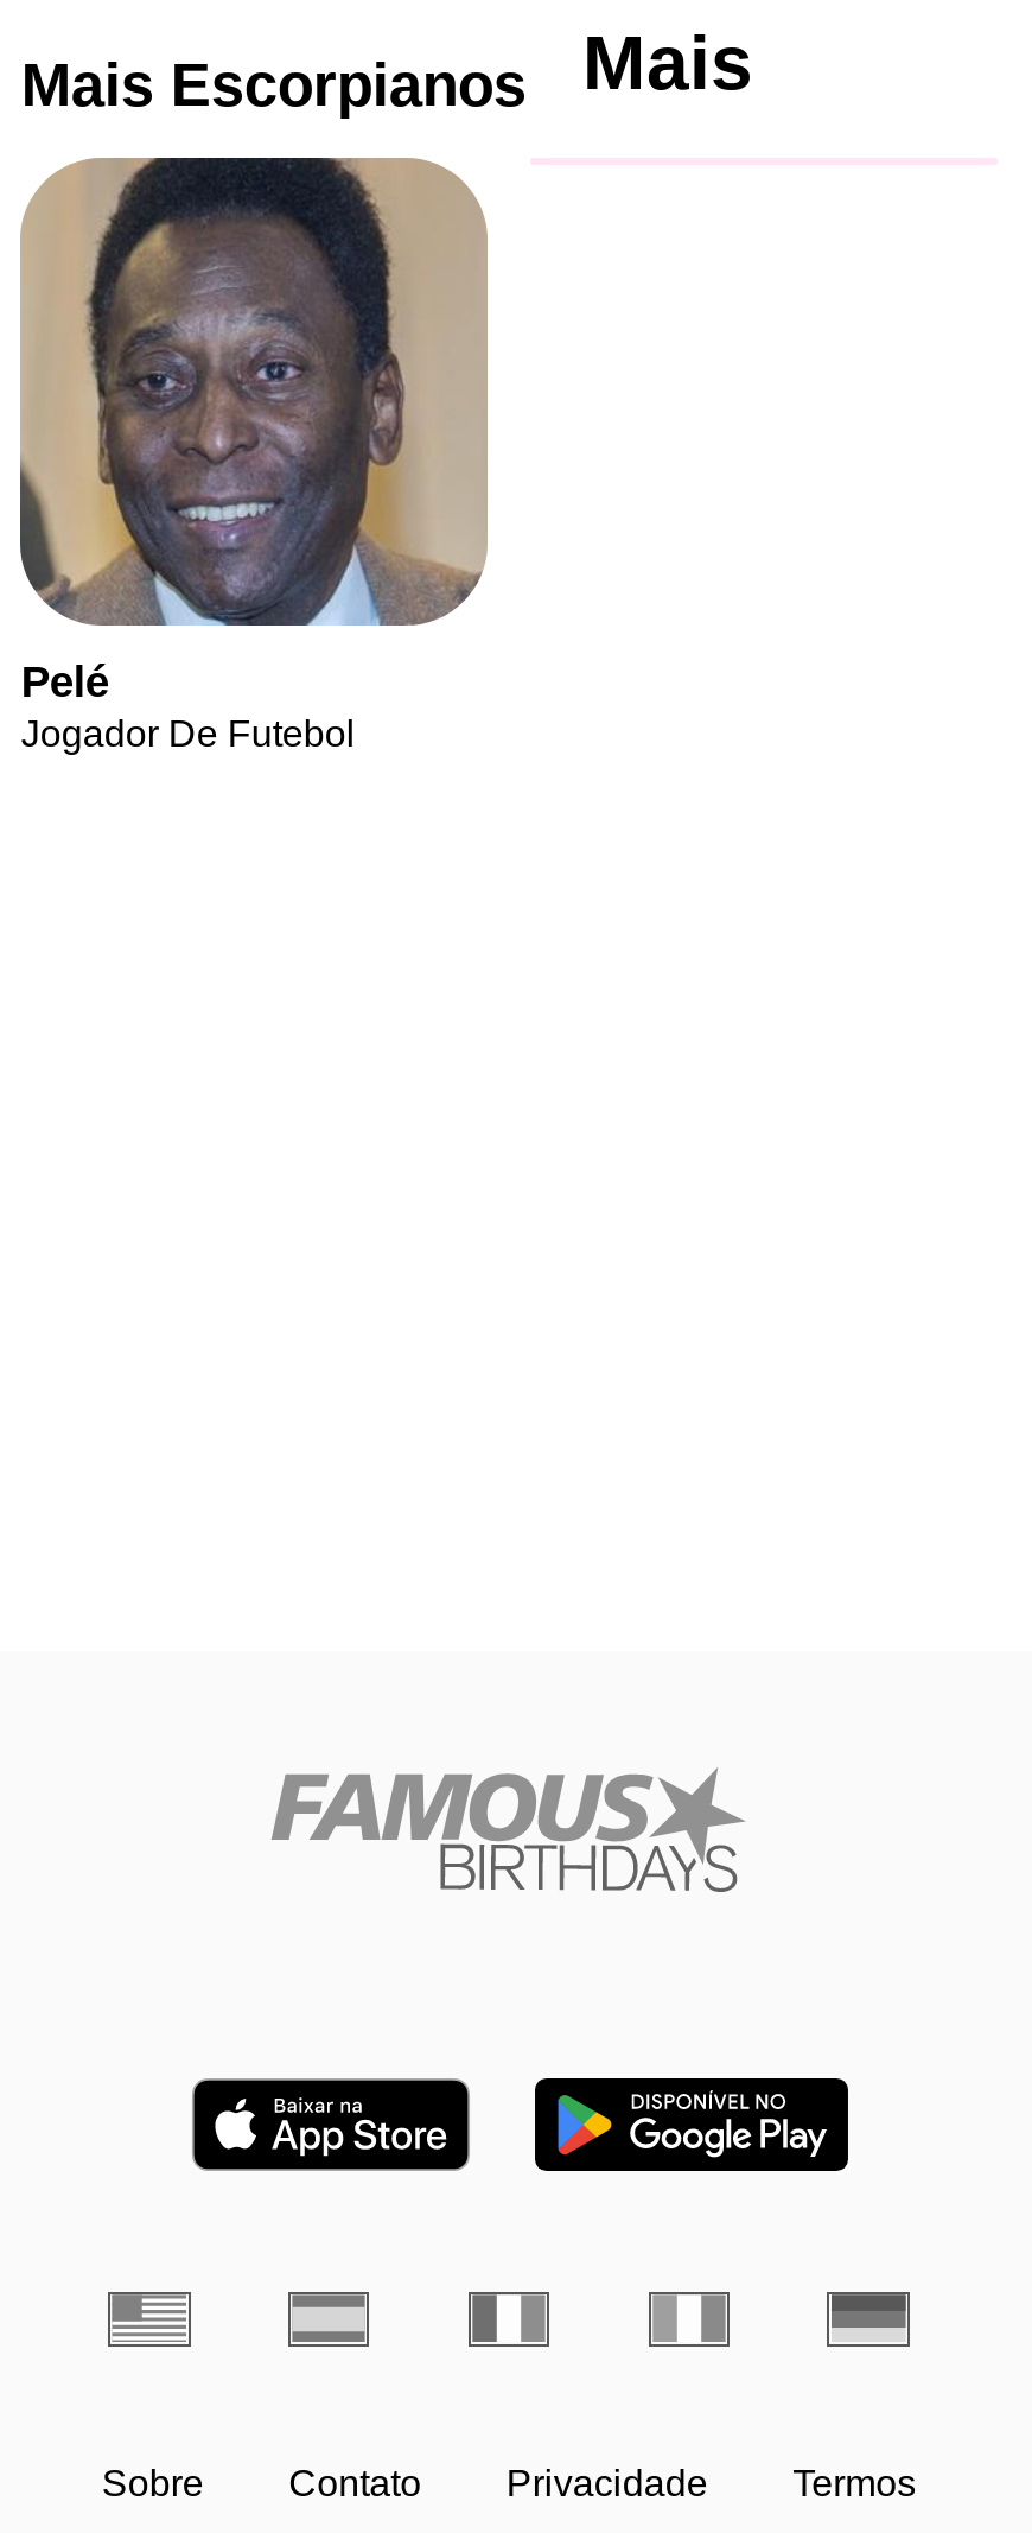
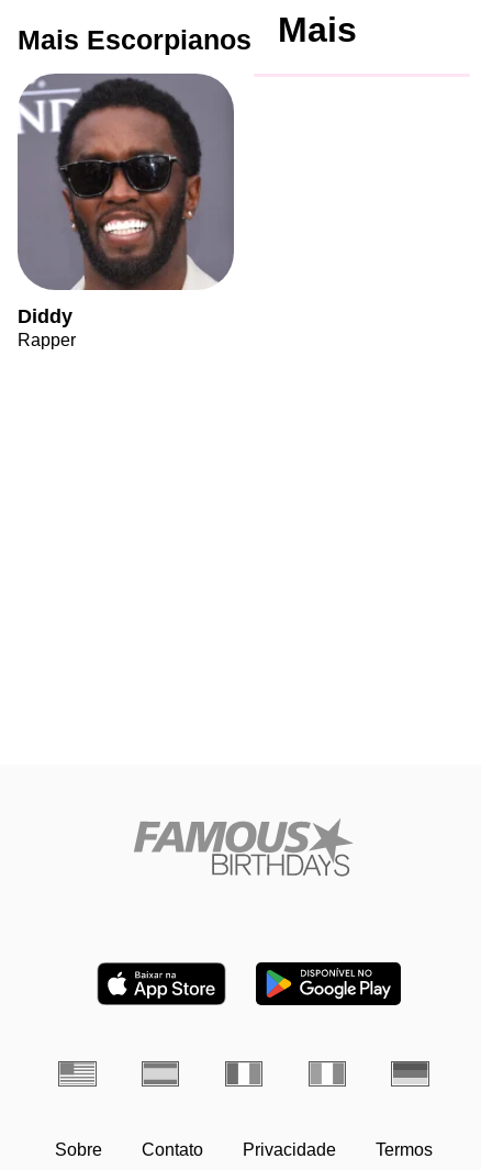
[20,158,488,754] [image] | Pelé | Jogador De Futebol -> [18,74,234,349] [image] | Diddy | Rapper

